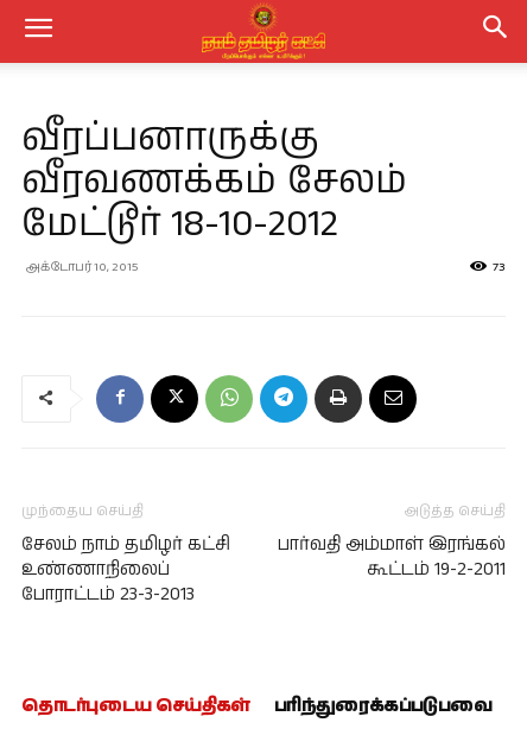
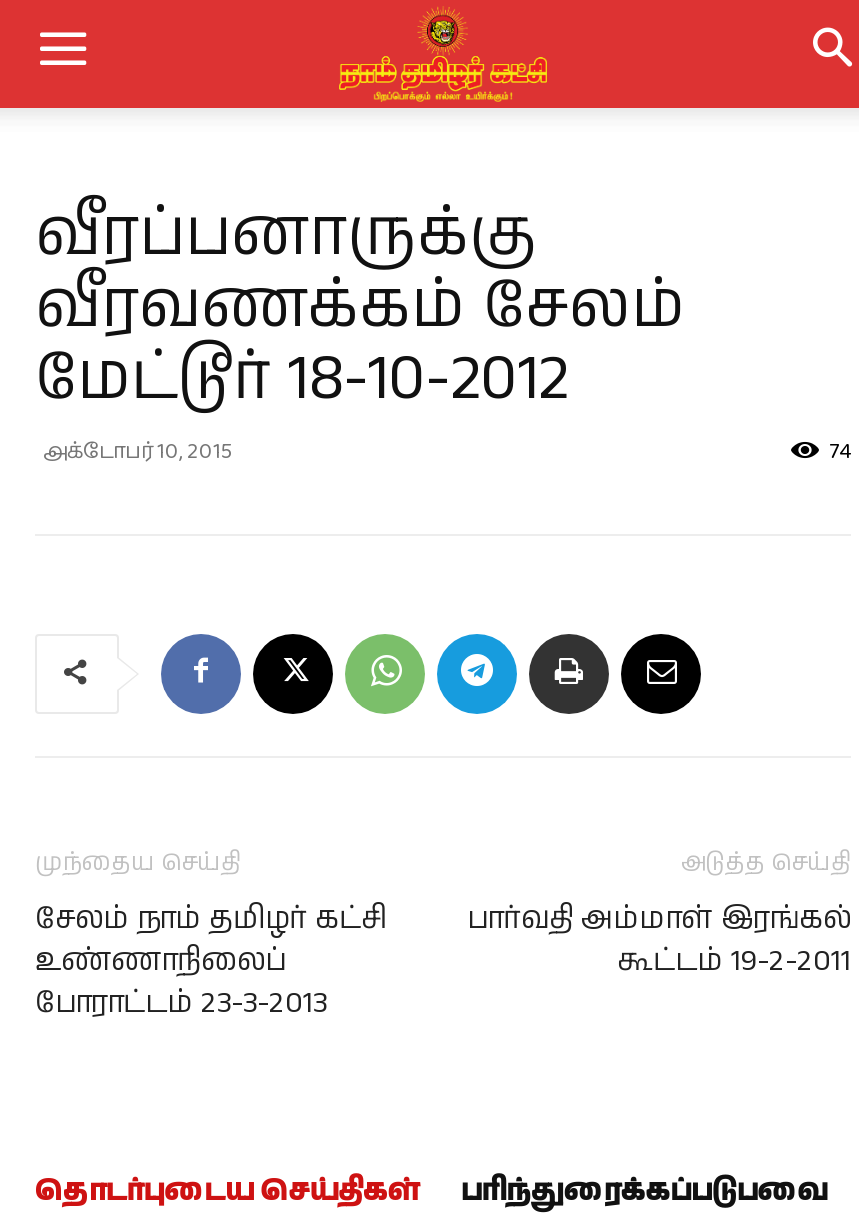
[493,256,506,277] 73 -> [829,434,851,468] 74

